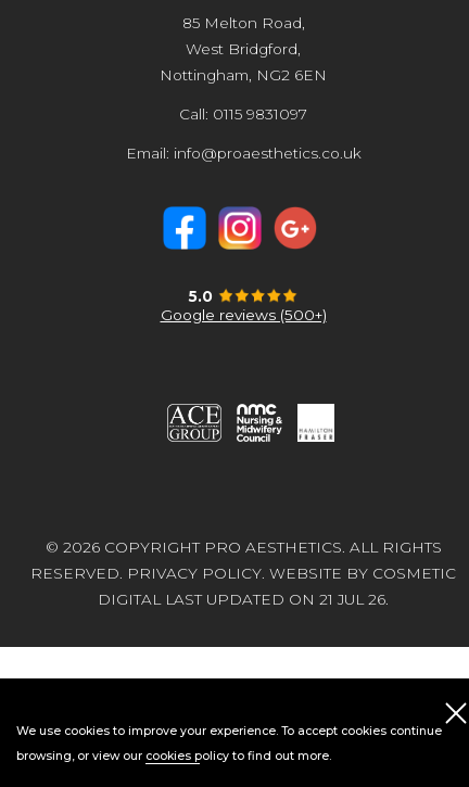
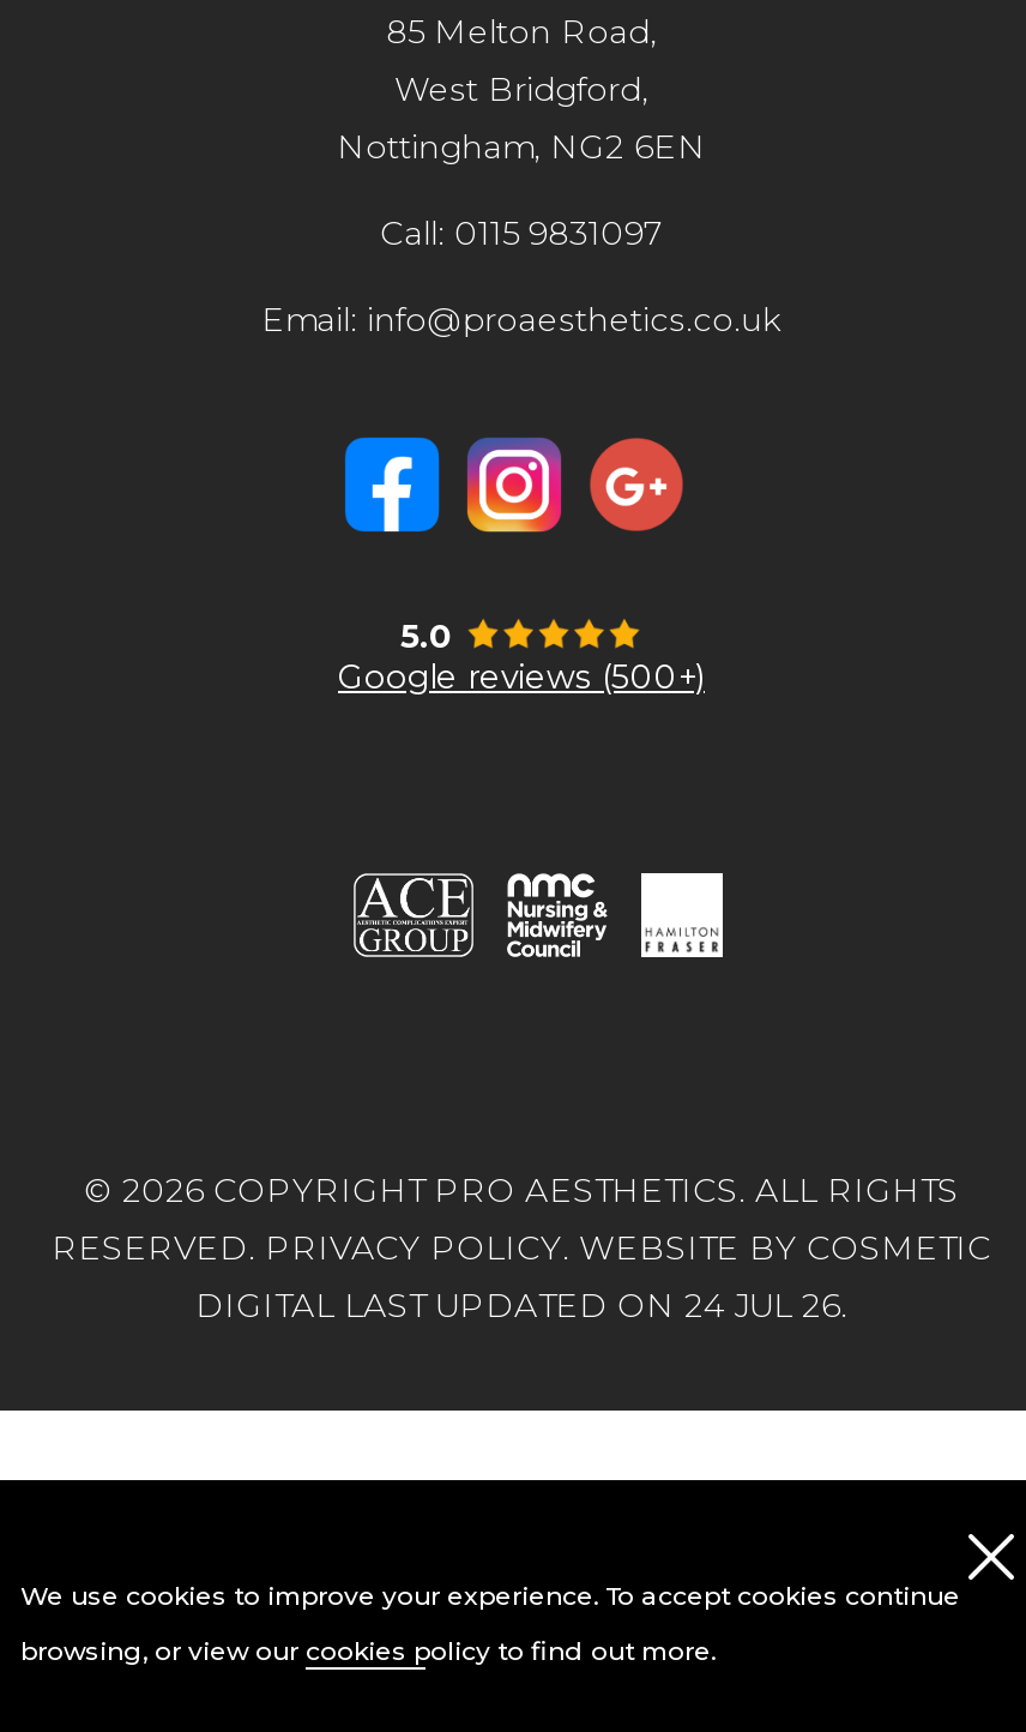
[98,590,389,607] DIGITAL LAST UPDATED ON 21 JUL 26. -> [195,1285,847,1323] DIGITAL LAST UPDATED ON 24 JUL 26.

